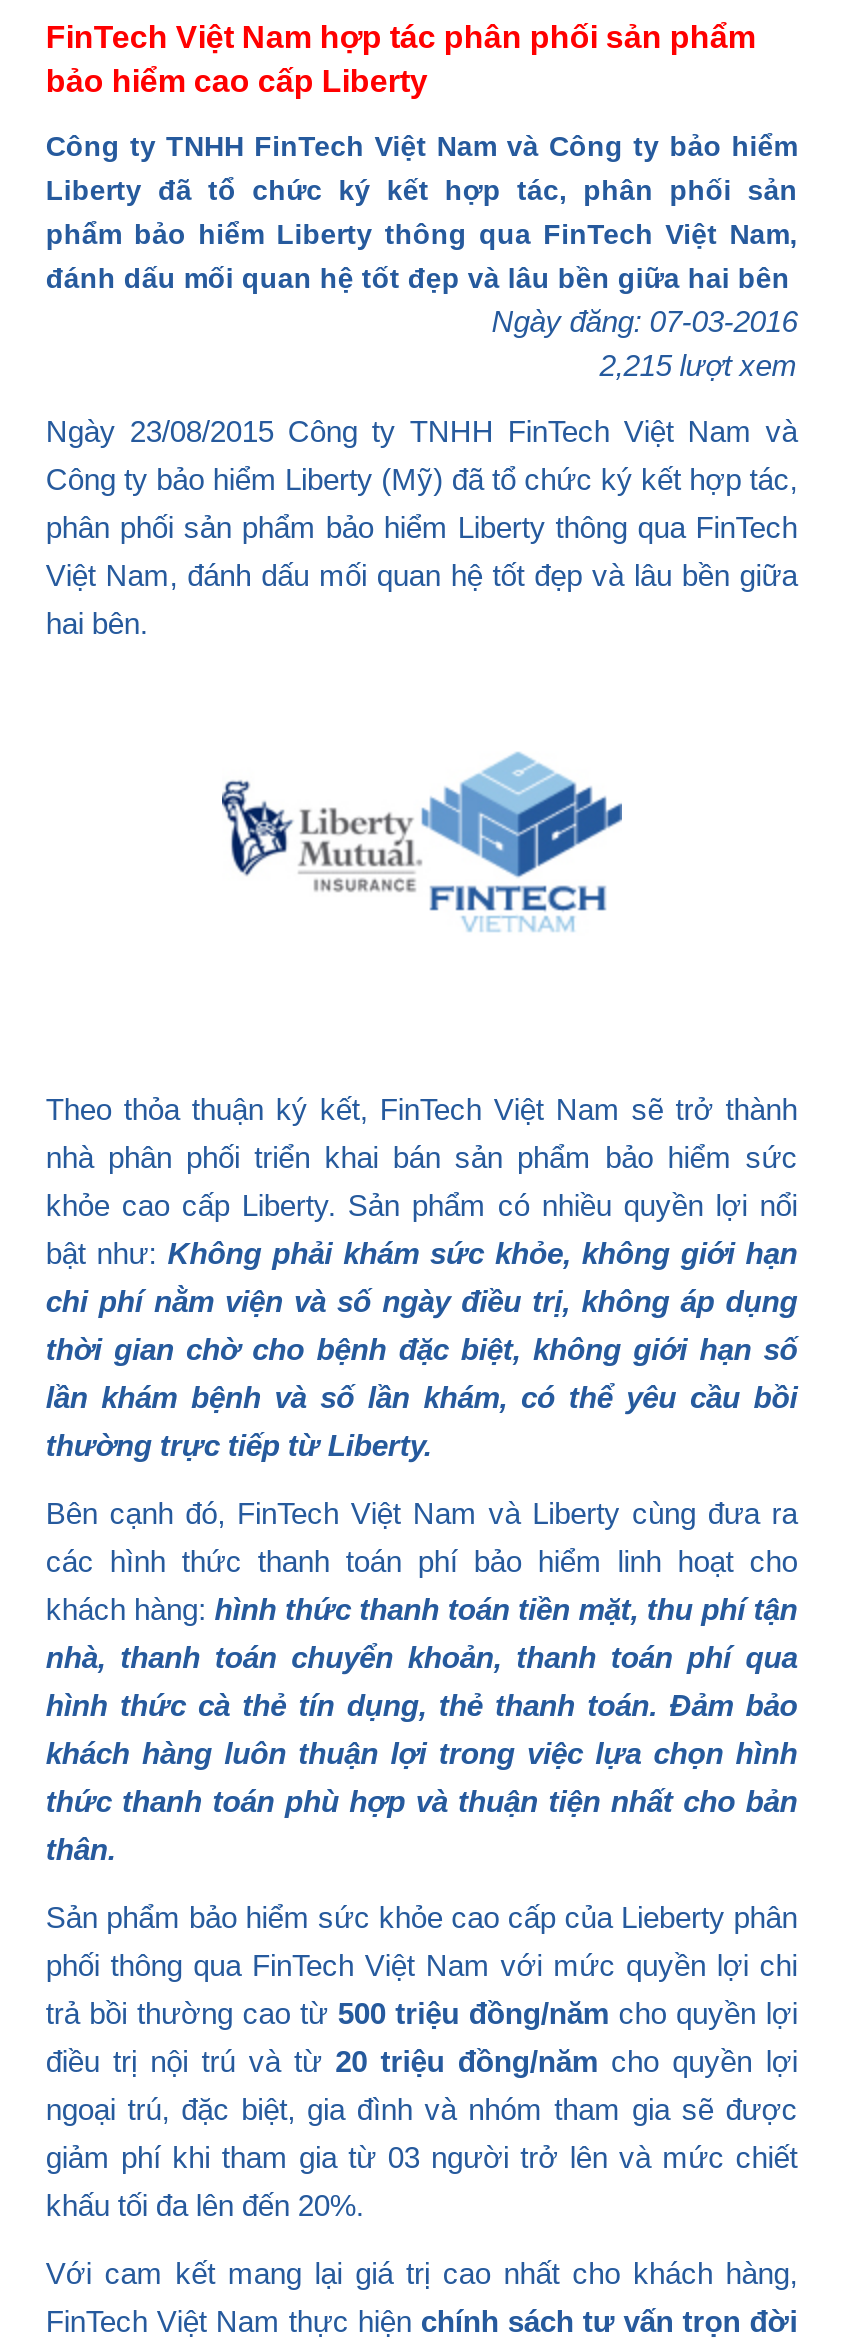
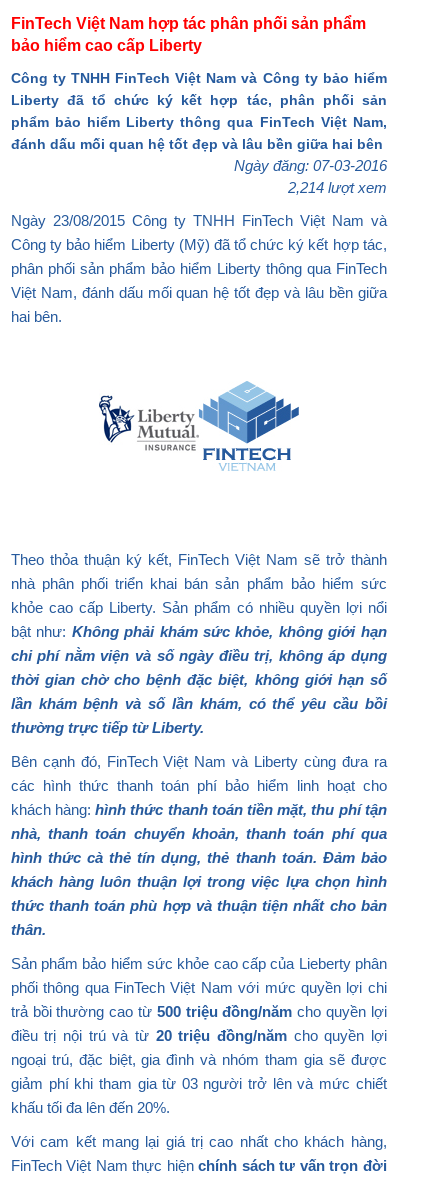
[600,348,798,382] 2,215 lượt xem -> [288,179,387,196] 2,214 lượt xem

